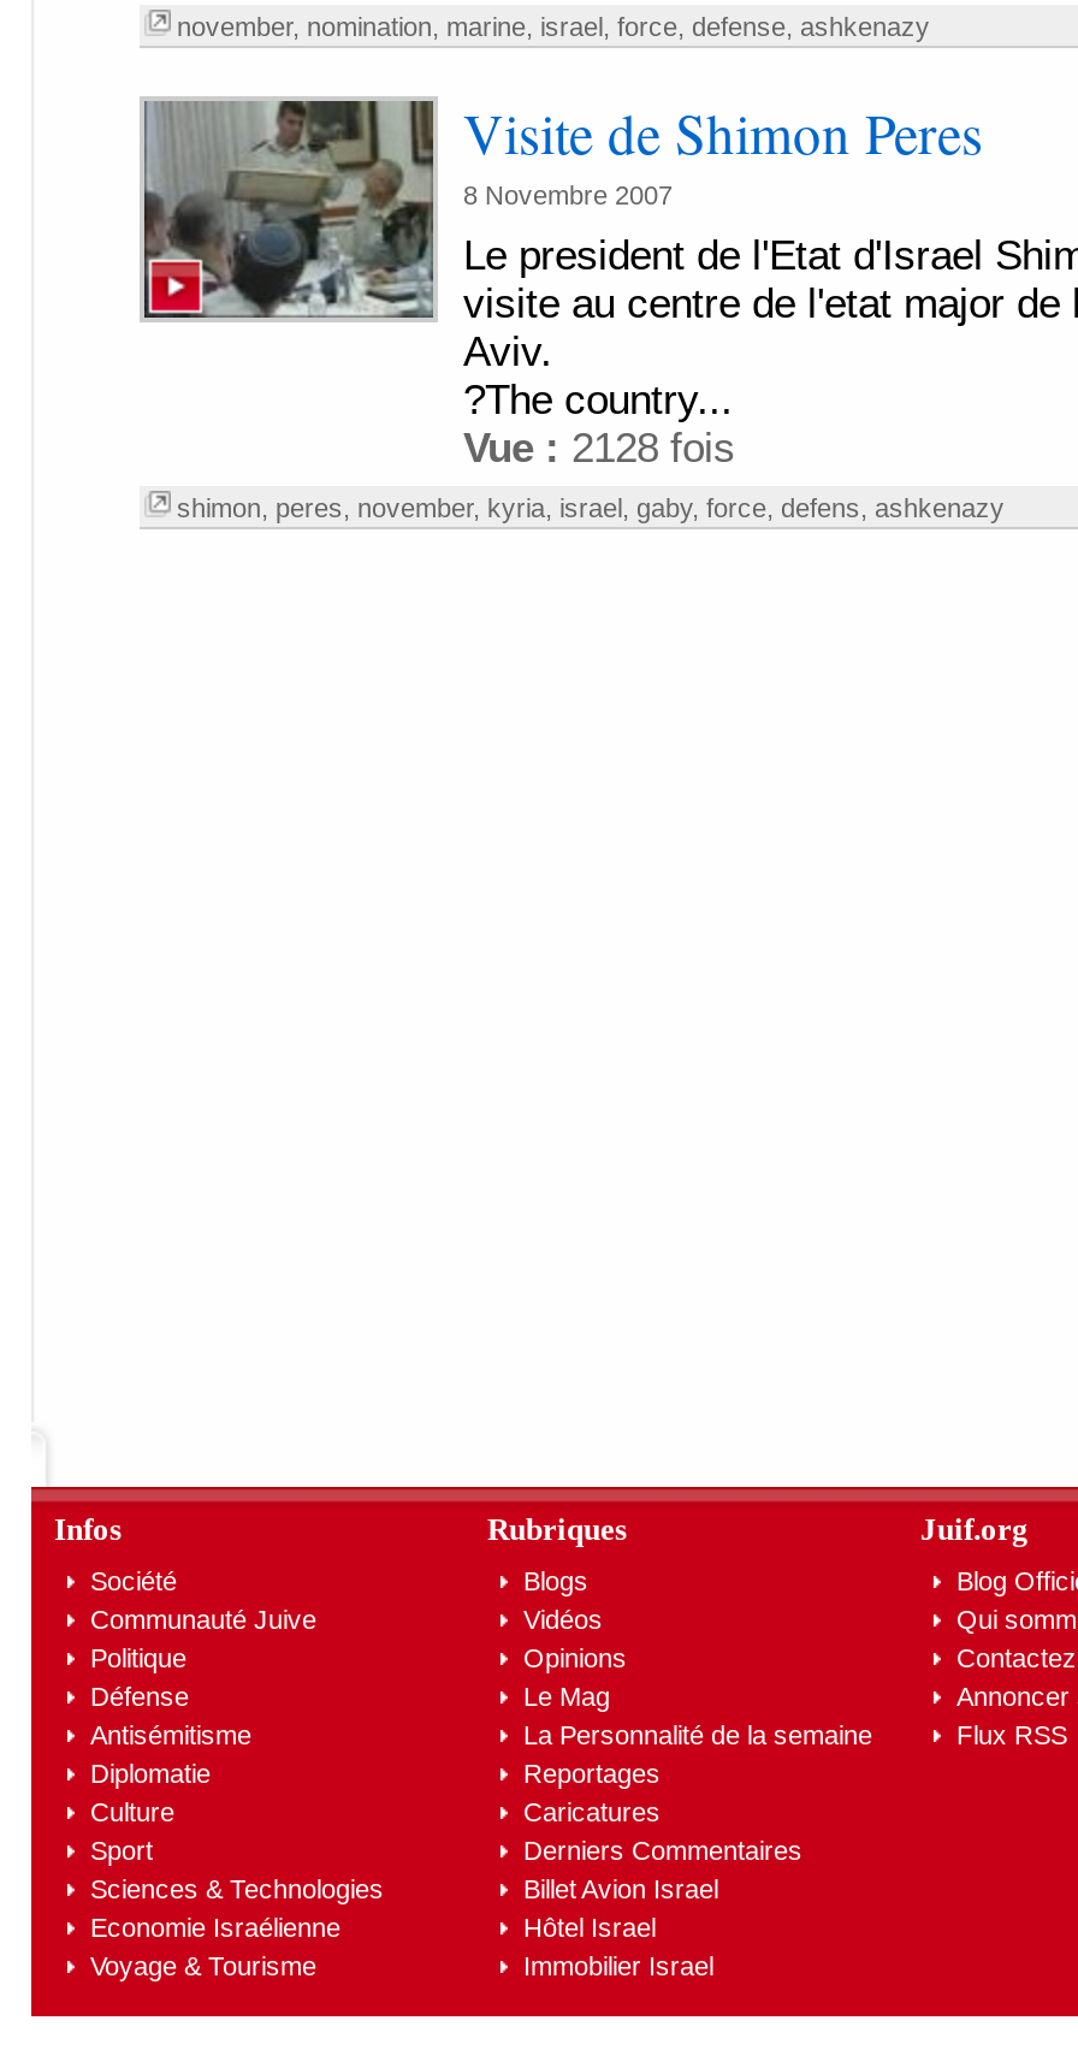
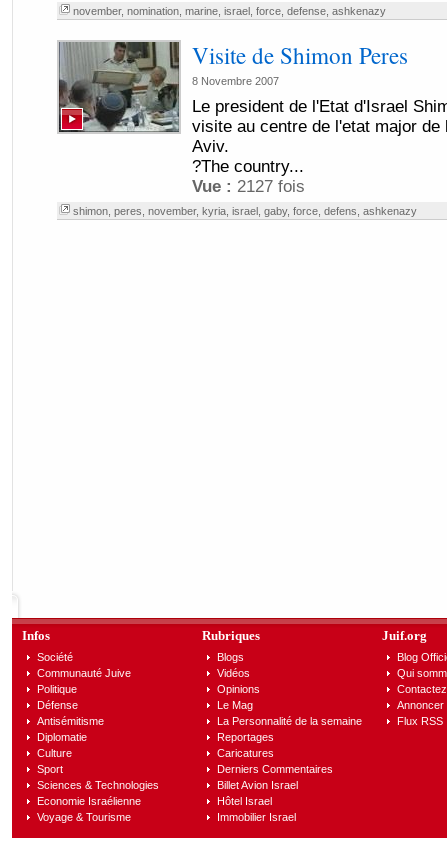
[463,423,735,472] Vue : 2128 fois -> [191,176,304,196] Vue : 2127 fois

